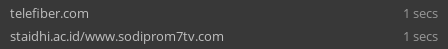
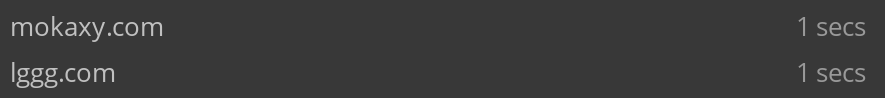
[10,4,89,22] telefiber.com -> [10,7,164,43] mokaxy.com
[10,27,224,45] staidhi.ac.id/www.sodiprom7tv.com -> [10,53,116,89] lggg.com

